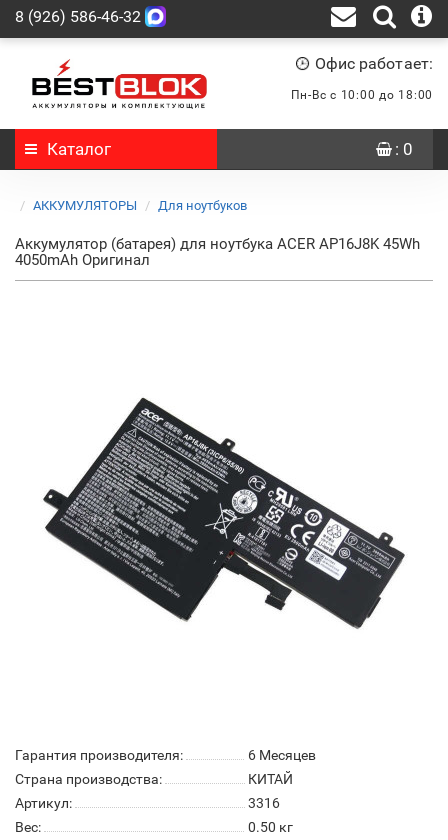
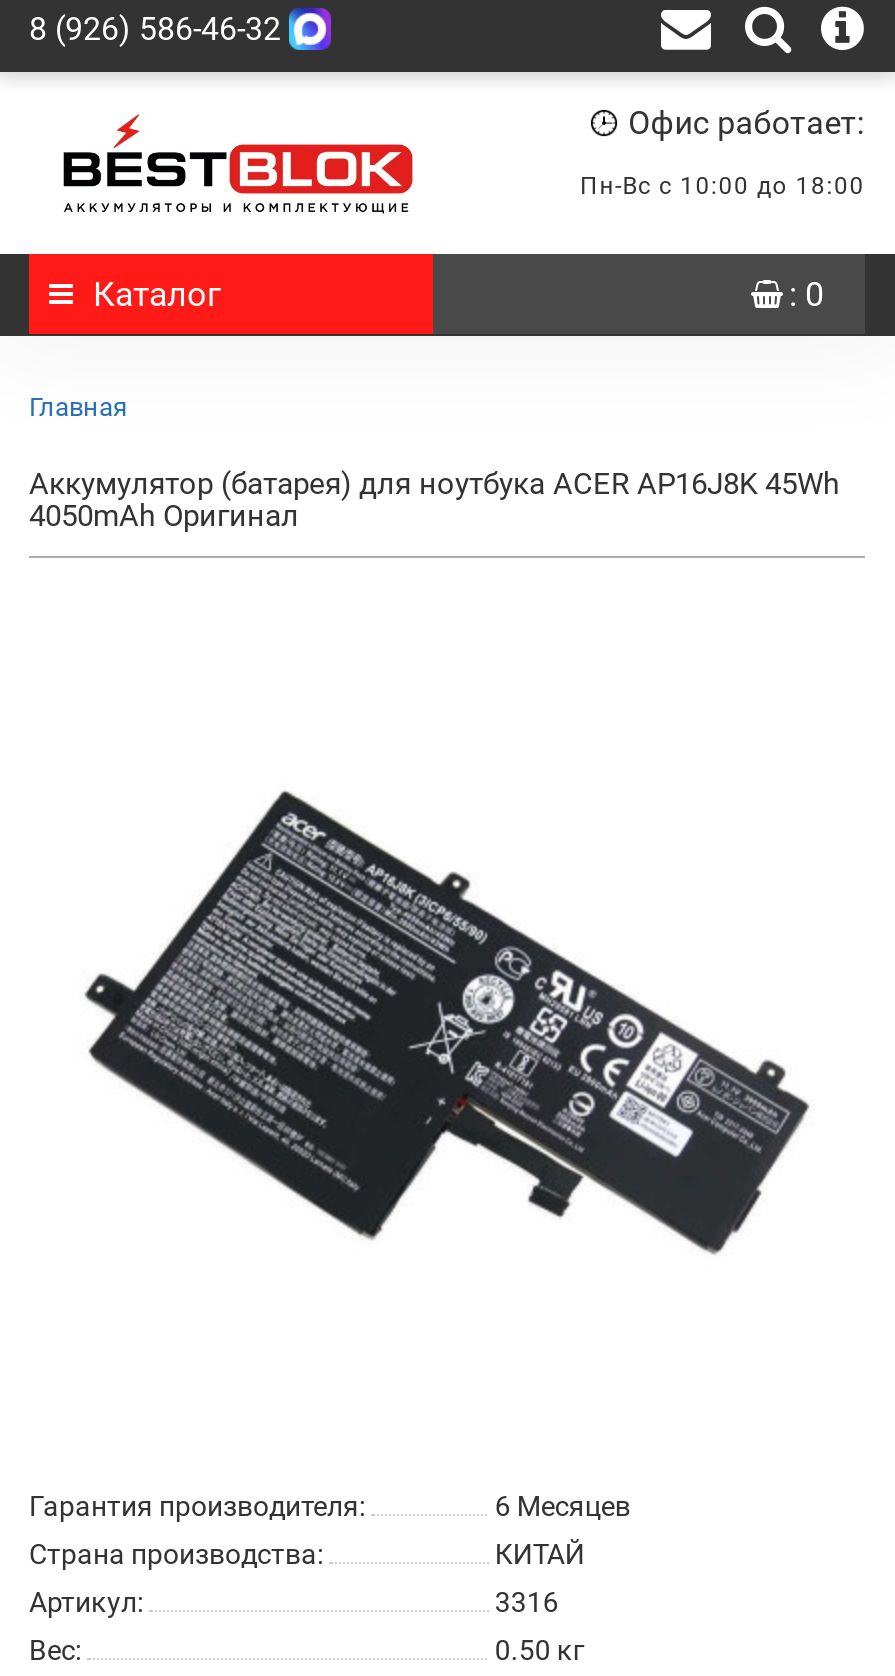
[33,198,247,213] АККУМУЛЯТОРЫ | Для ноутбуков -> [29,392,127,422] Главная

